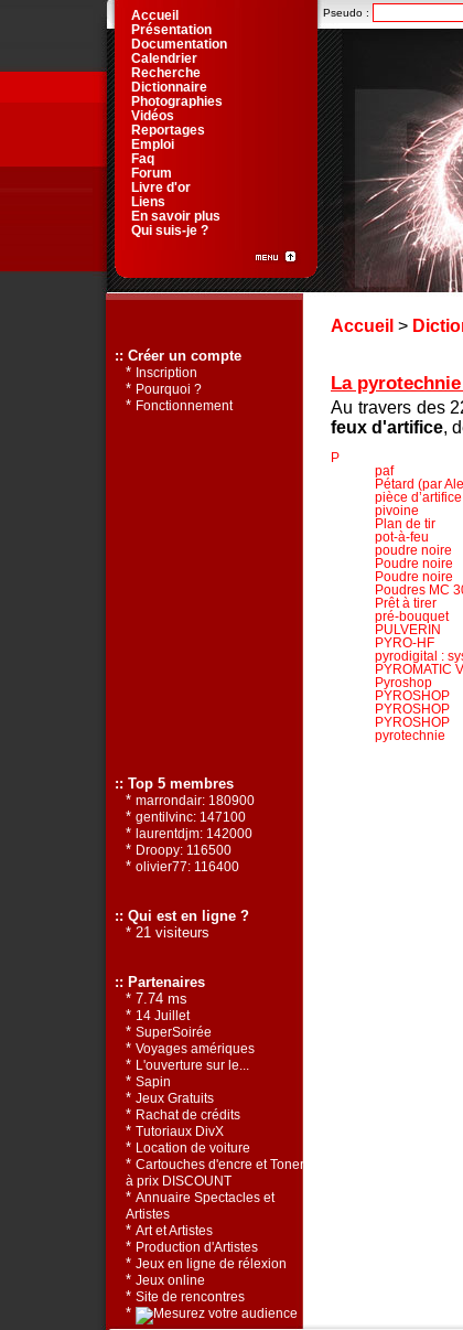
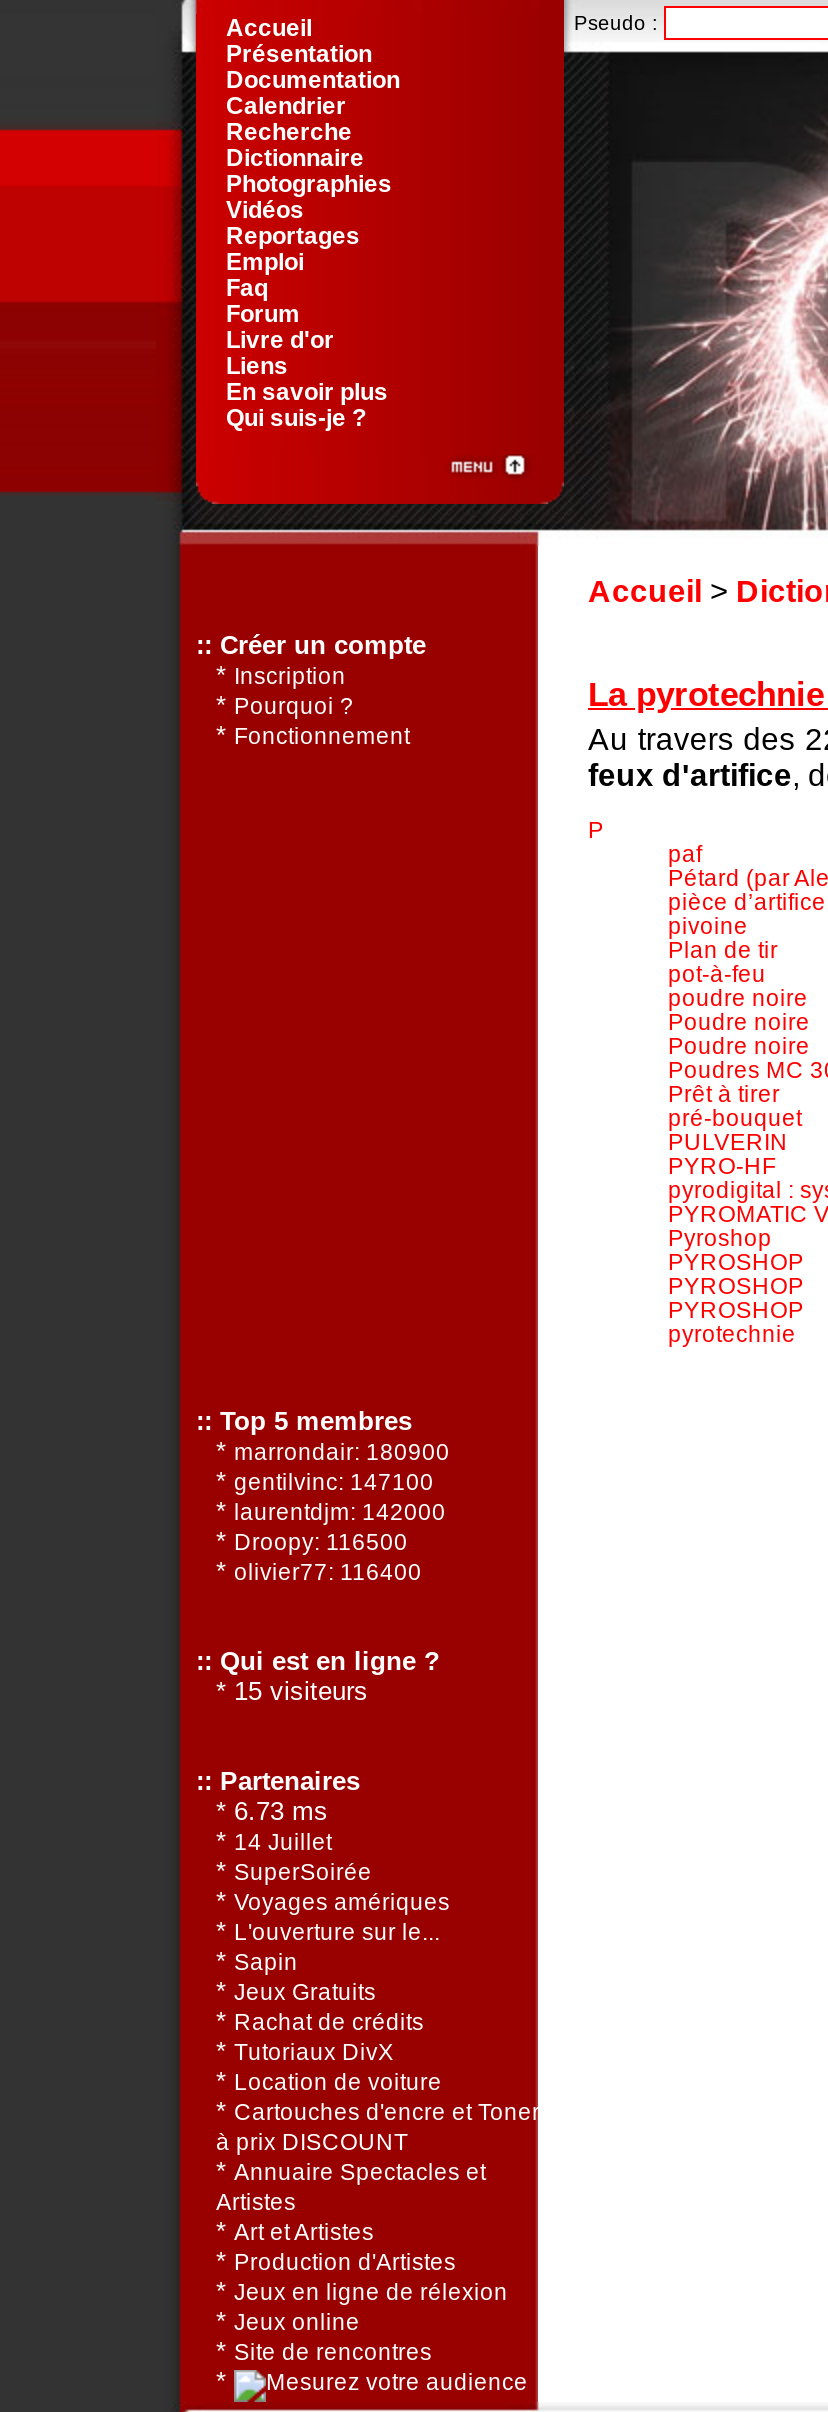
[126,925,209,941] * 21 visiteurs -> [216,1677,368,1707] * 15 visiteurs
[126,991,187,1007] * 7.74 ms -> [216,1797,328,1827] * 6.73 ms

